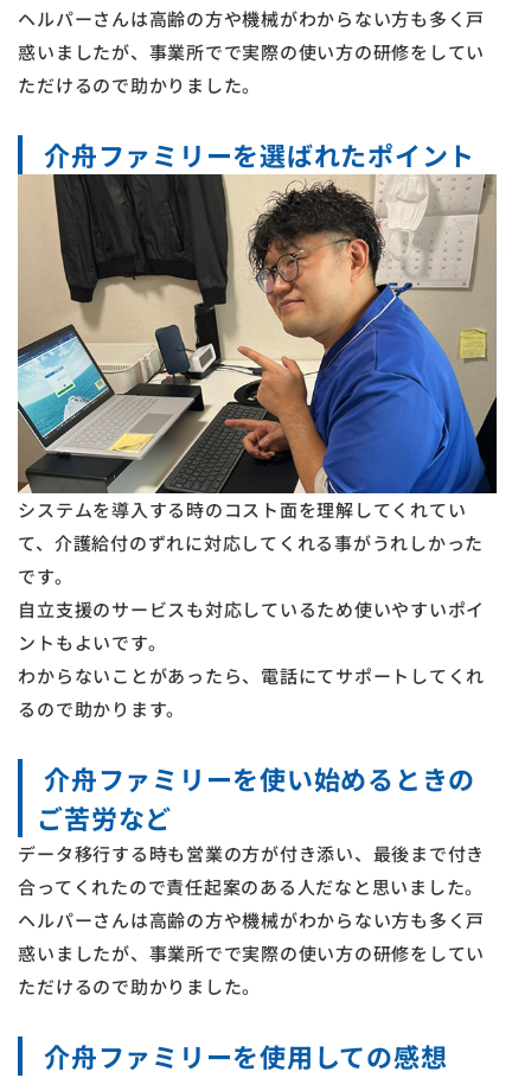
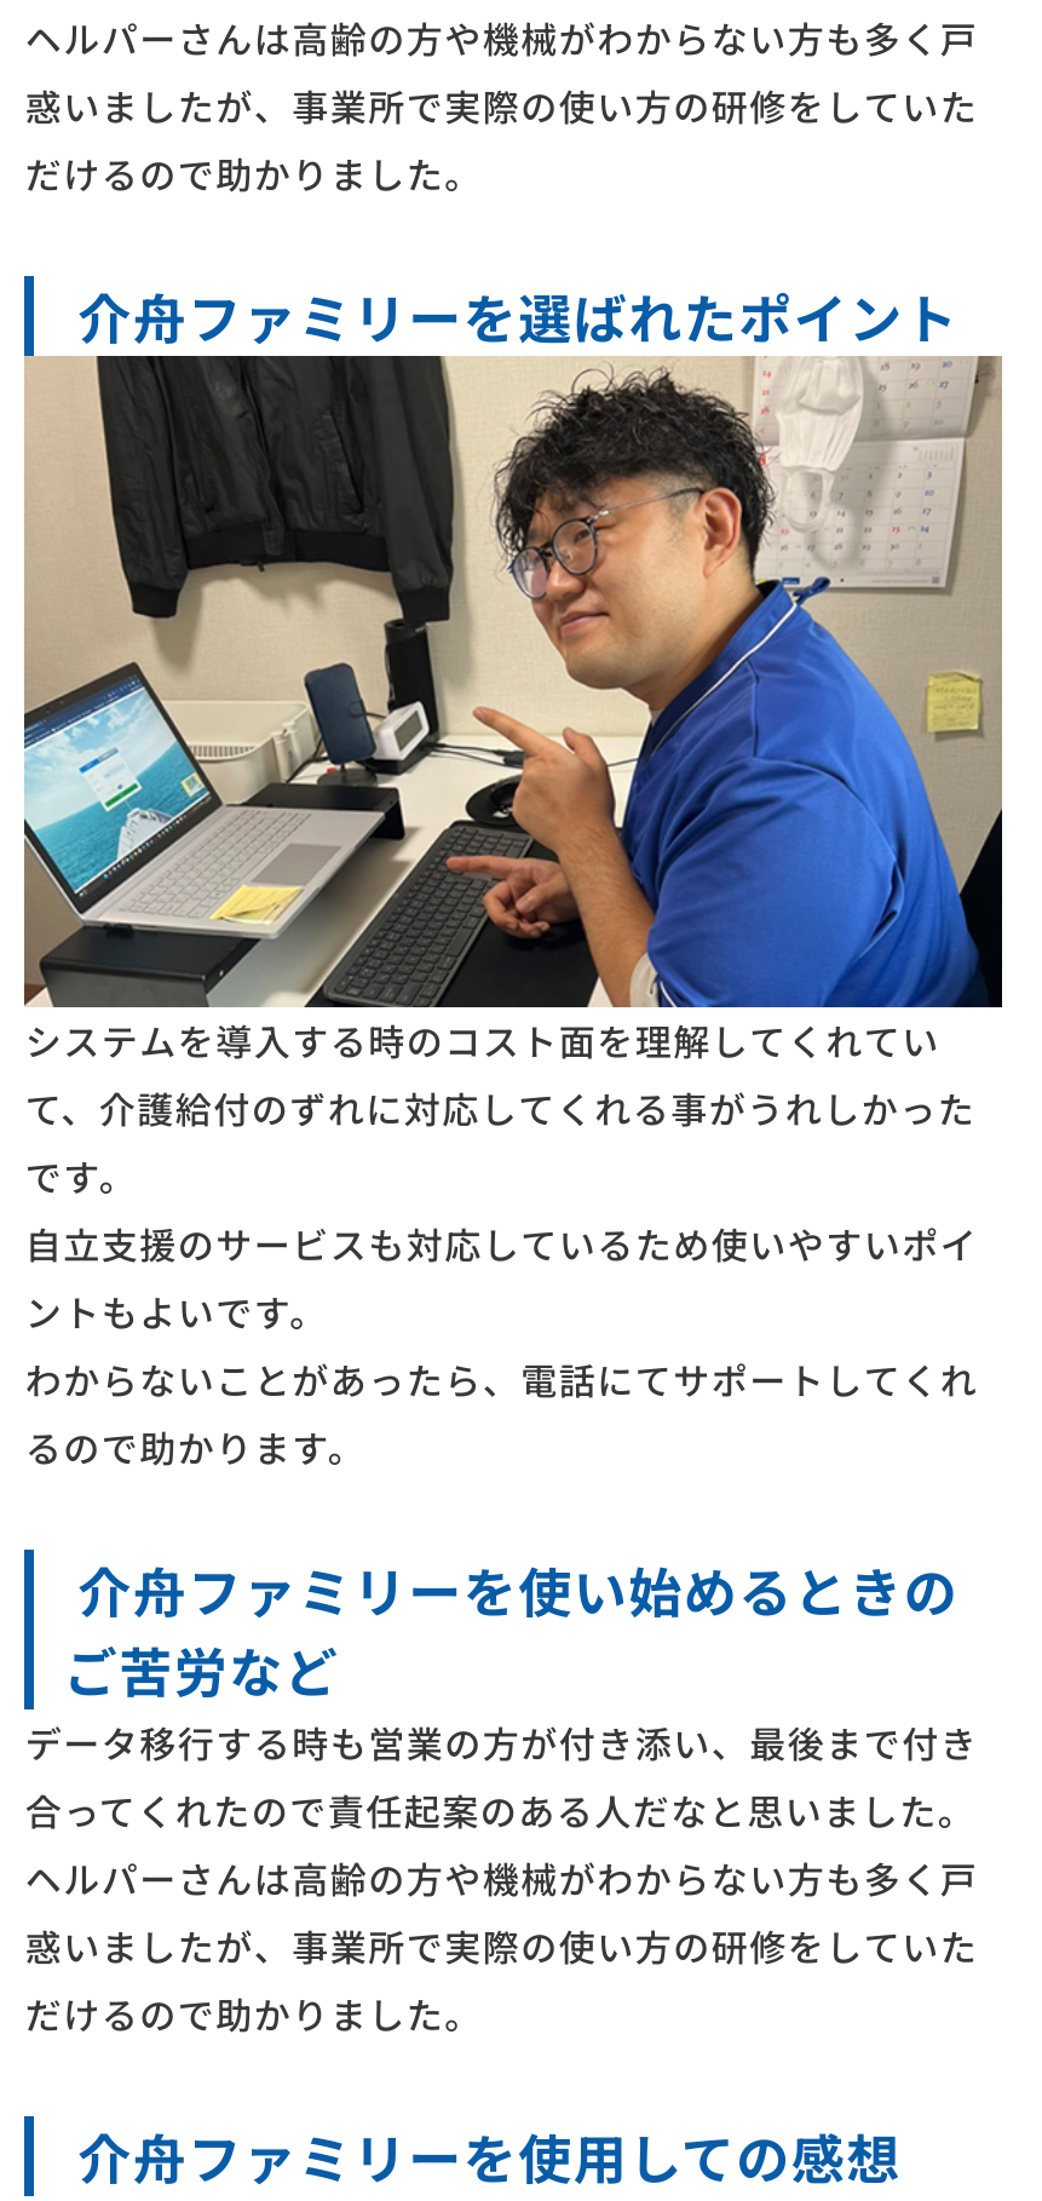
[18,39,485,97] 惑いましたが、事業所でで実際の使い方の研修をしてい | ただけるので助かりました。 -> [25,80,978,199] 惑いましたが、事業所で実際の使い方の研修をしていた | だけるので助かりました。
[18,940,485,998] 惑いましたが、事業所でで実際の使い方の研修をしてい | ただけるので助かりました。 -> [25,1920,978,2038] 惑いましたが、事業所で実際の使い方の研修をしていた | だけるので助かりました。

